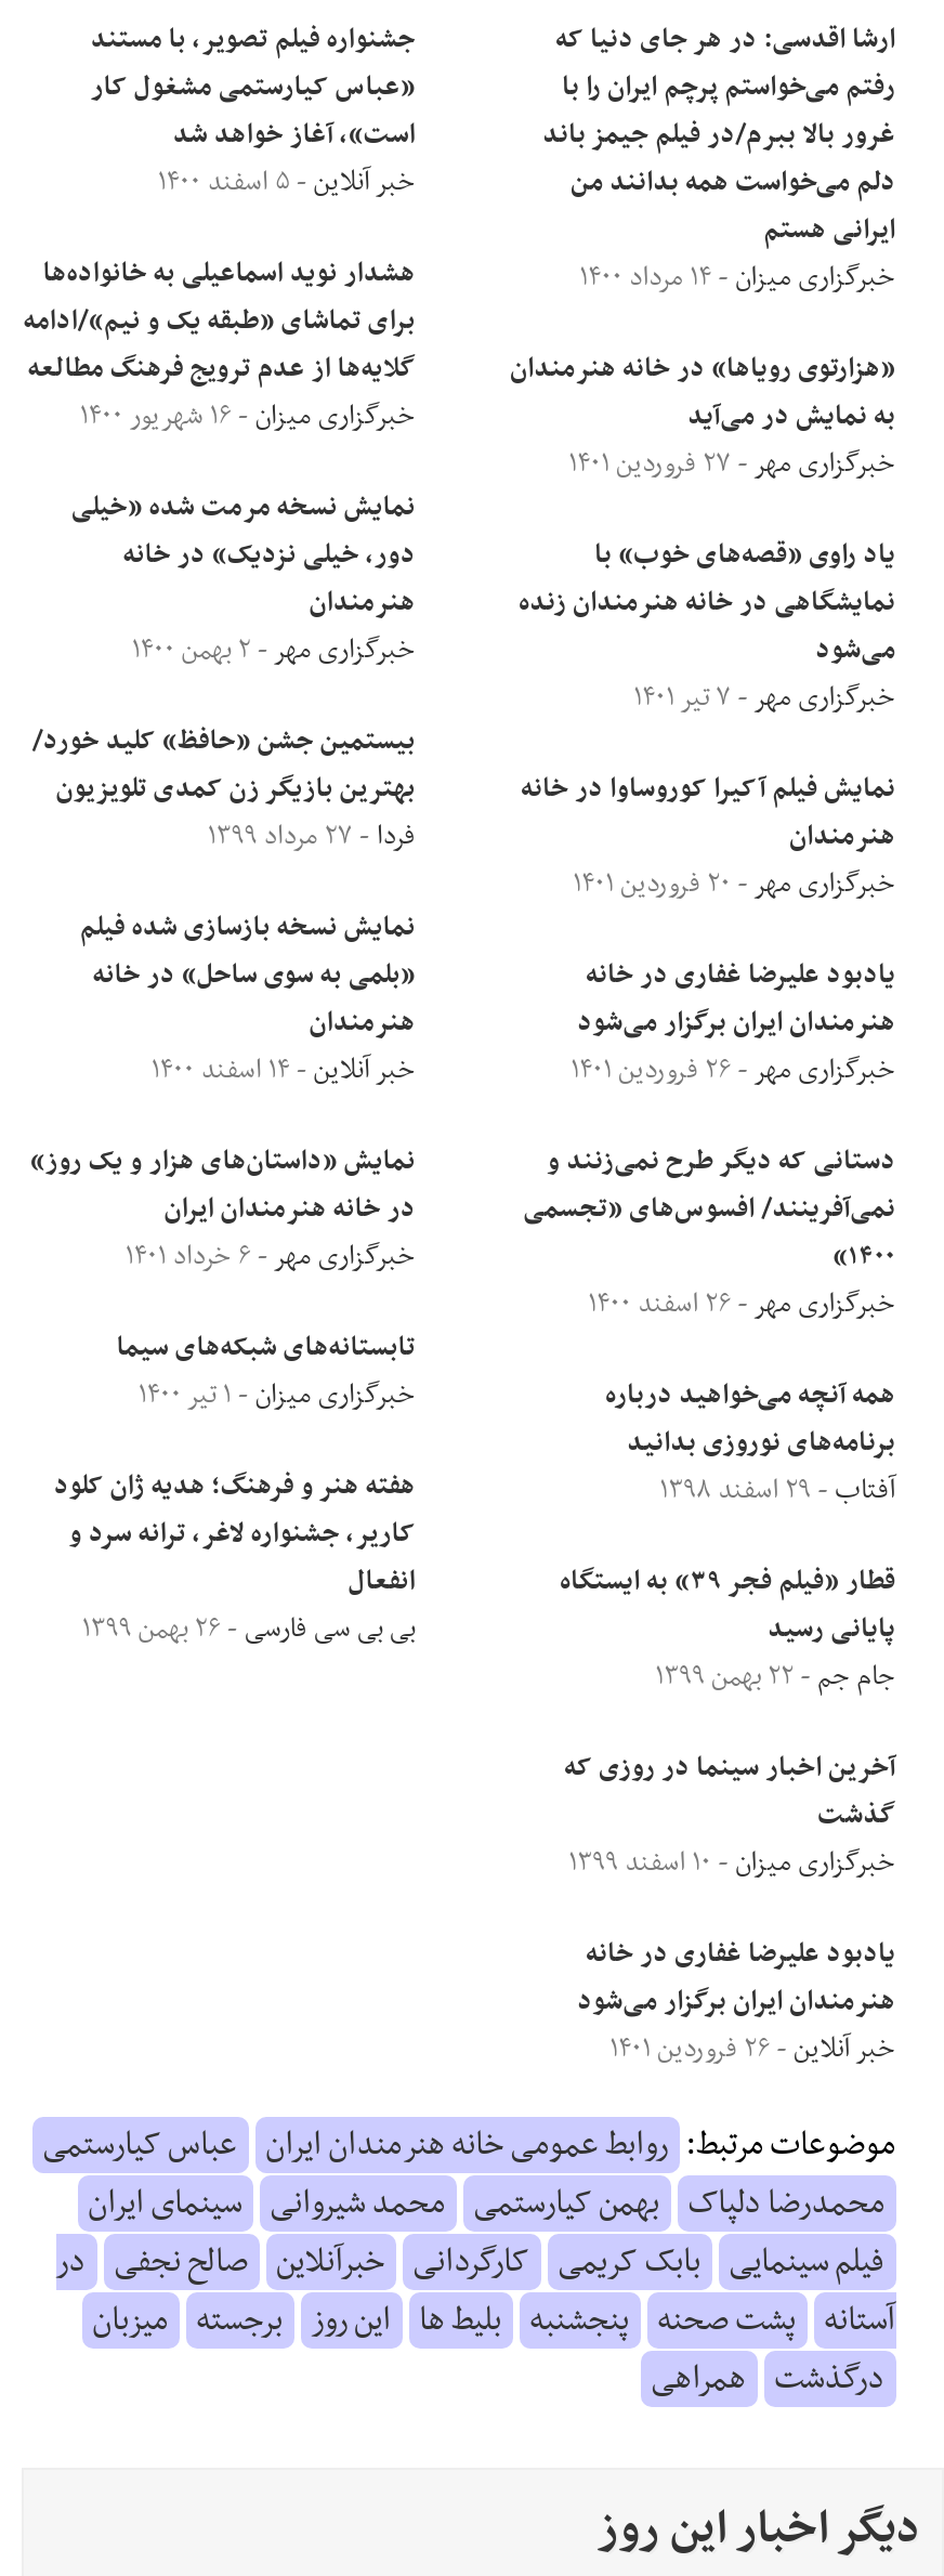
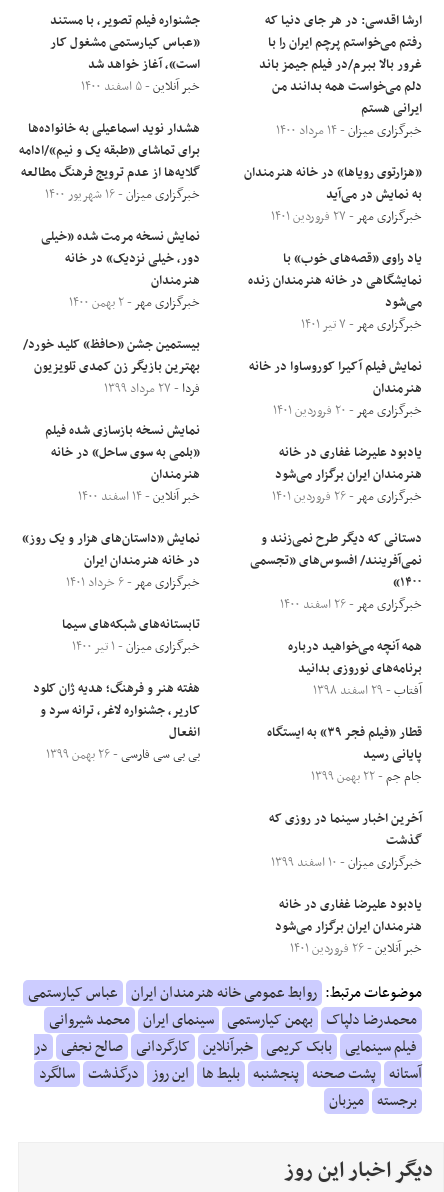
[55,2175,896,2407] محمدرضا دلپاک بهمن کیارستمی محمد شیروانی سینمای ایران | فیلم سینمایی بابک کریمی کارگردانی خبرآنلاین صالح نجفی در | آستانه پشت صحنه پنجشنبه بلیط ها این روز برجسته میزبان | درگذشت همراهی -> [34,1007,422,1114] محمدرضا دلپاک بهمن کیارستمی سینمای ایران محمد شیروانی | فیلم سینمایی بابک کریمی خبرآنلاین کارگردانی صالح نجفی در | آستانه پشت صحنه پنجشنبه بلیط ها این روز درگذشت سالگرد | برجسته میزبان

